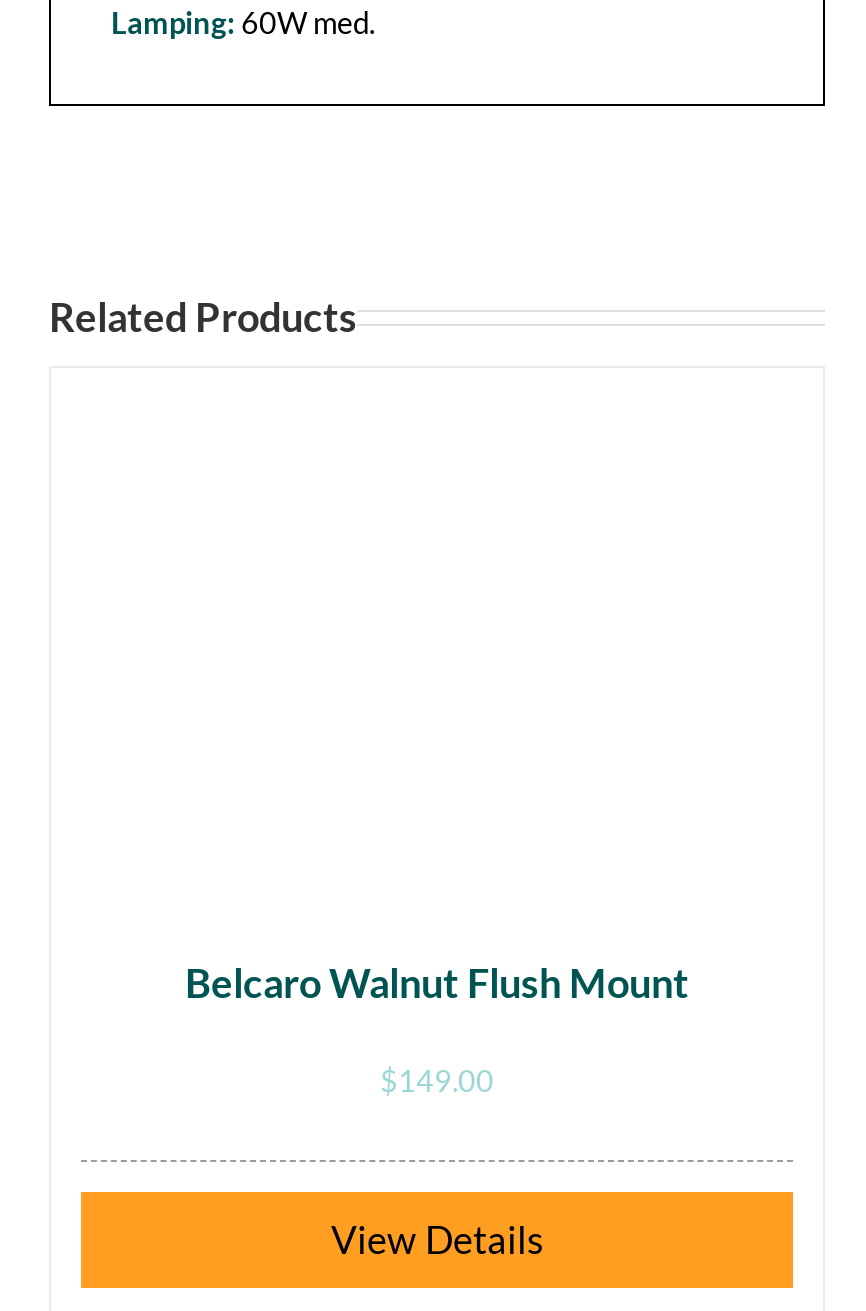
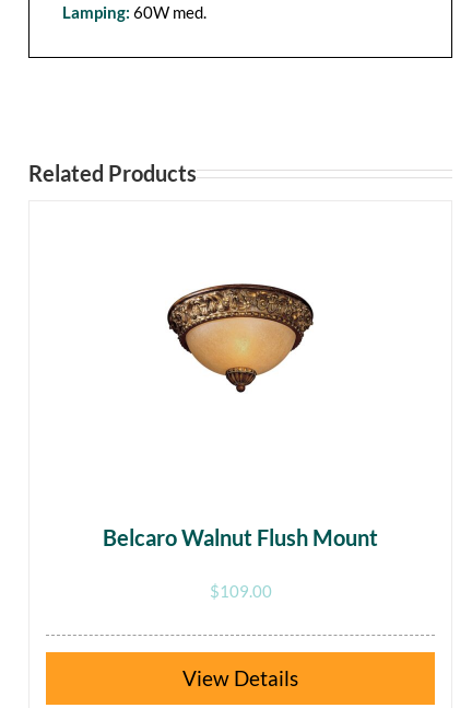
none -> [166,282,315,394] [image]
[380,1063,494,1099] $149.00 -> [209,582,272,601] $109.00

